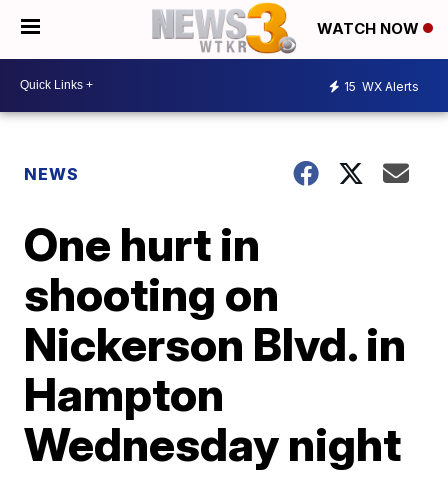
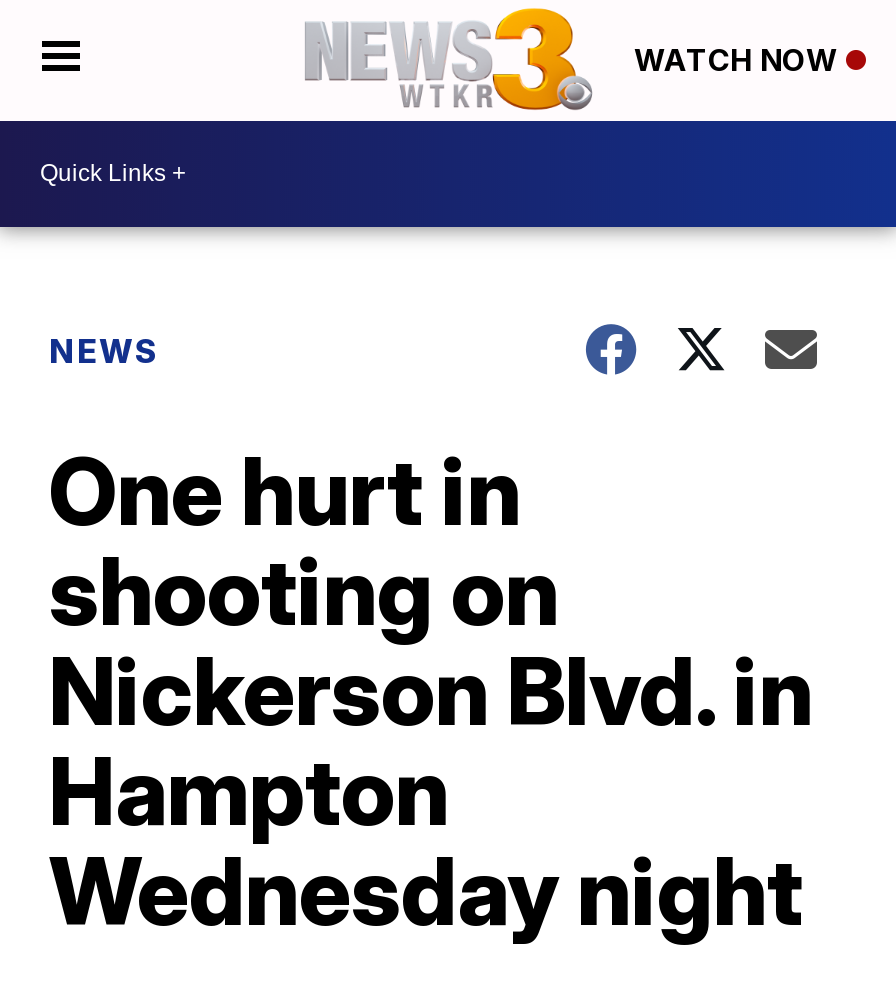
[344,79,419,94] 15 WX Alerts -> none

